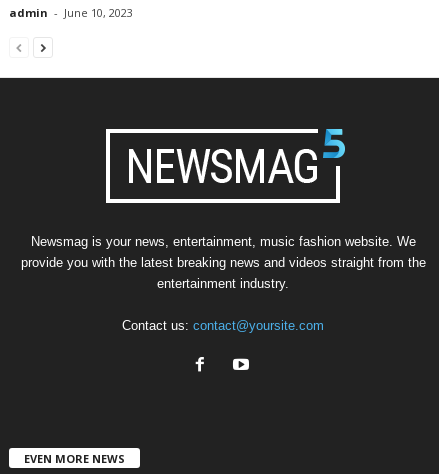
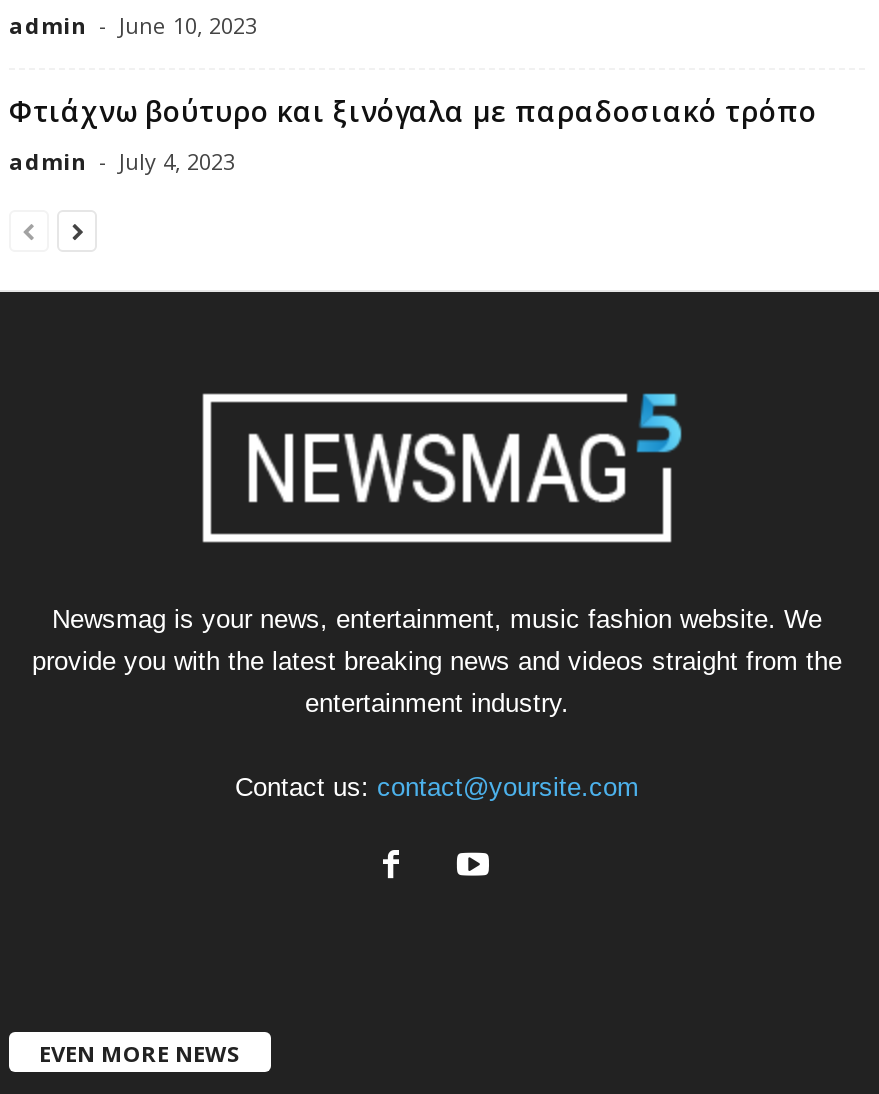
none -> [9,91,817,175] Φτιάχνω βούτυρο και ξινόγαλα με παραδοσιακό τρόπο | admin - July 4, 2023

